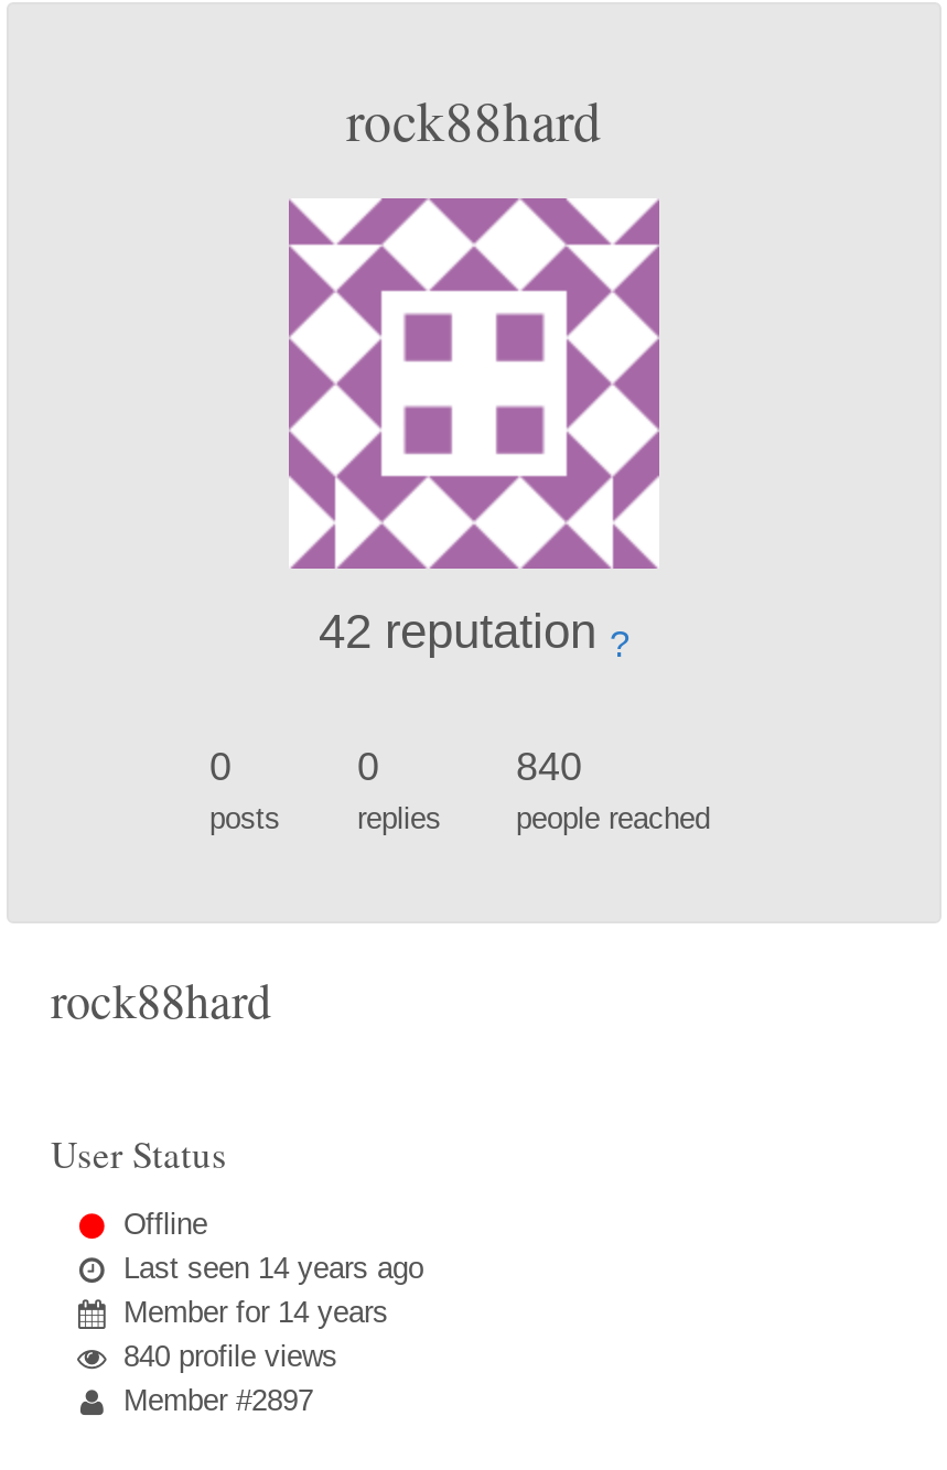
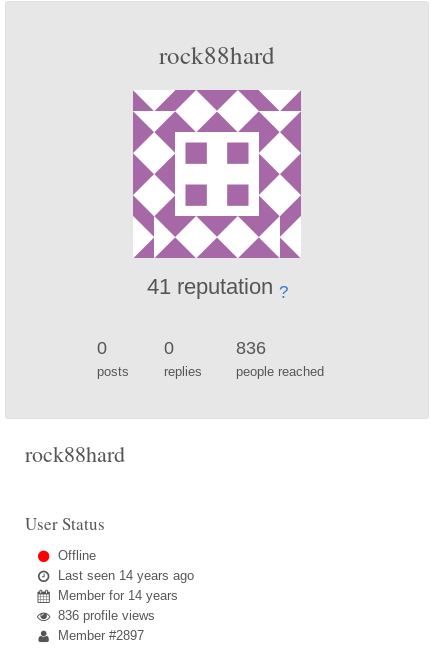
[319,603,629,662] 42 reputation? -> [146,273,287,301] 41 reputation?
[516,744,582,788] 840 -> [236,337,266,357] 836
[123,1339,337,1372] 840 profile views -> [58,608,155,623] 836 profile views

